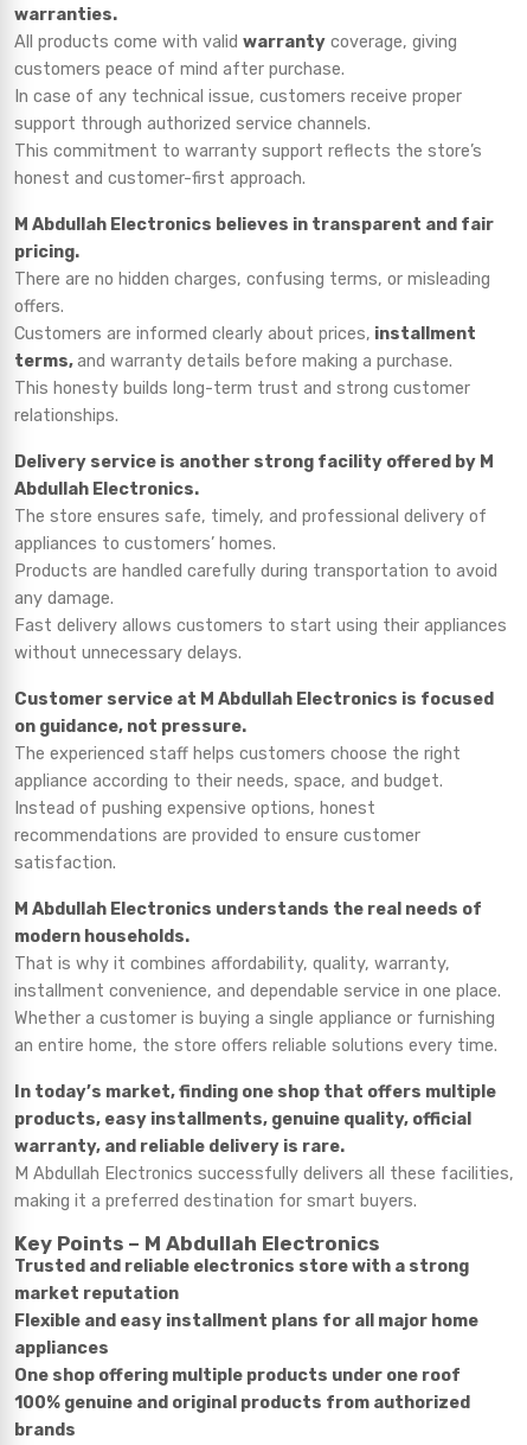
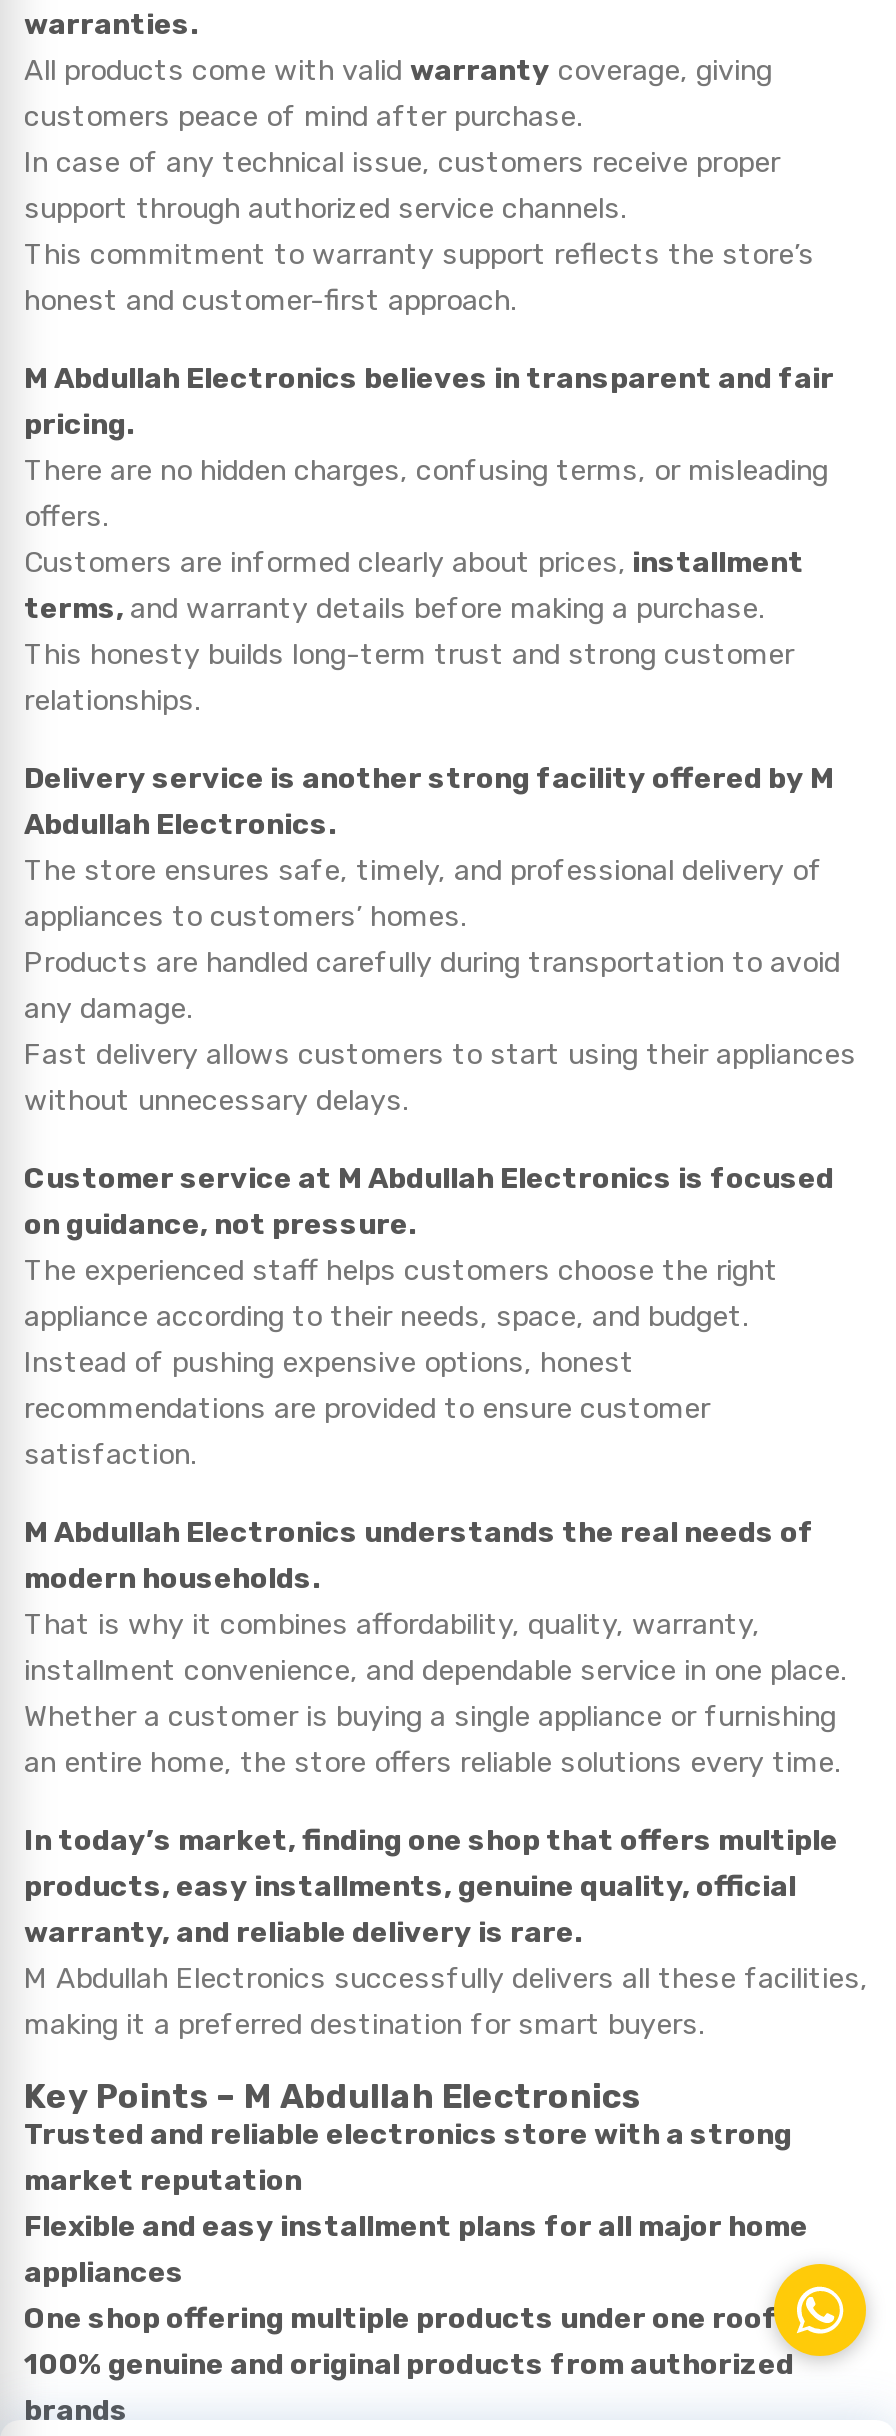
none -> [770,2260,872,2366] [image]

